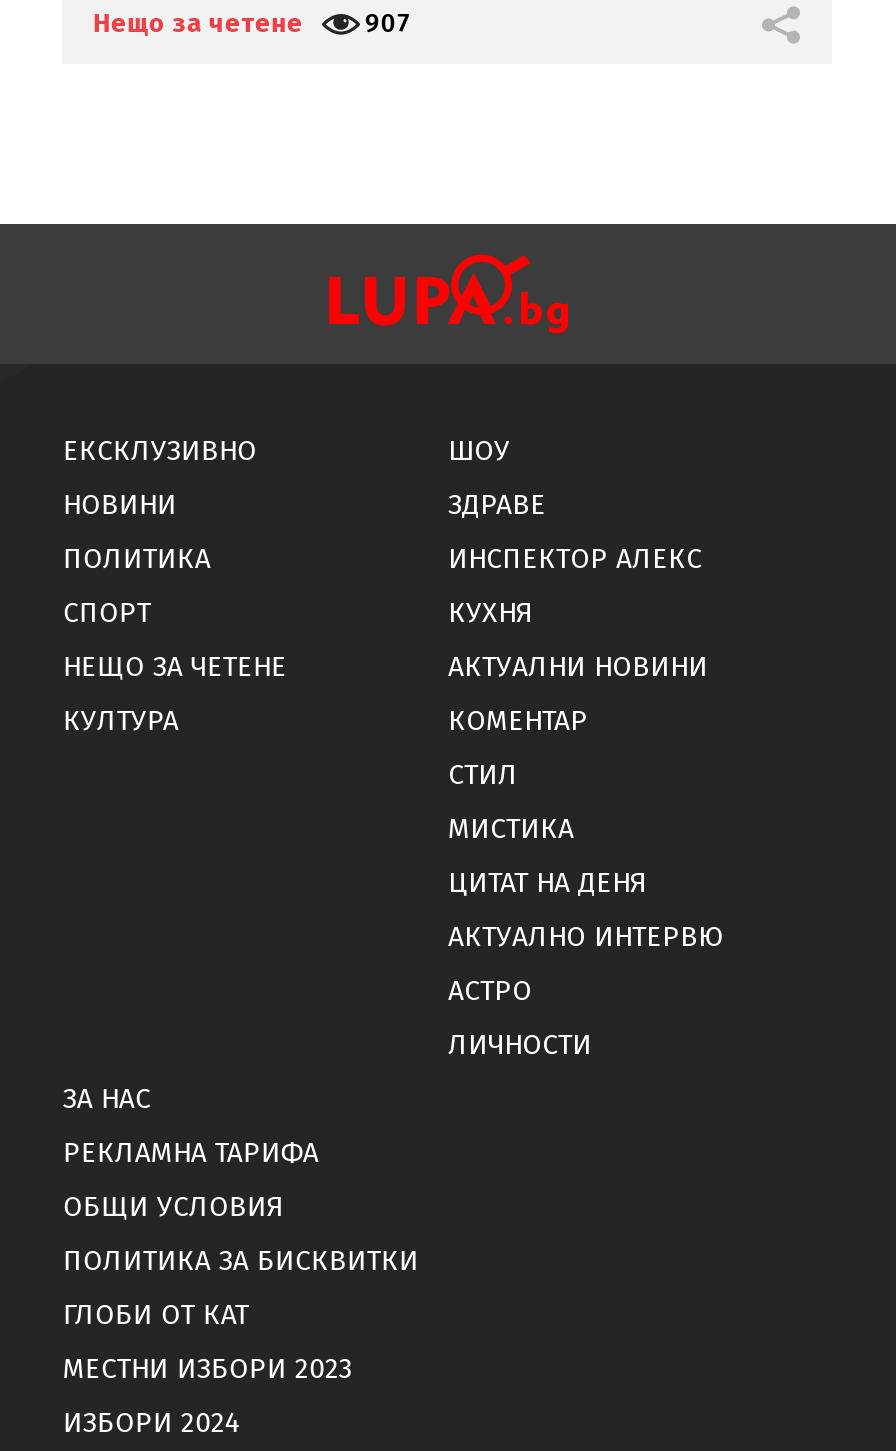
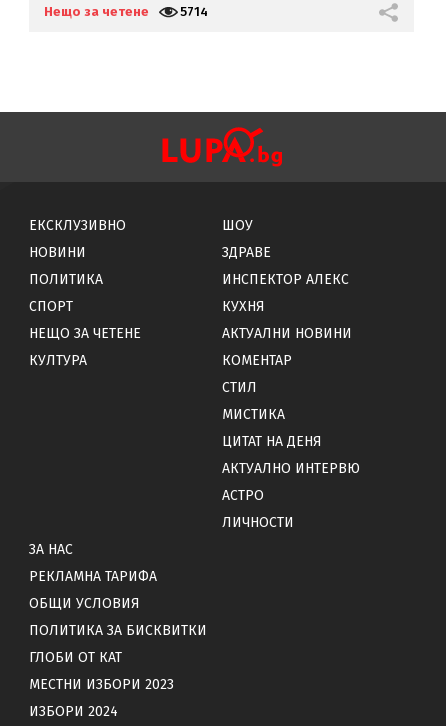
[365,8,411,38] 907 -> [180,4,208,19] 5714

